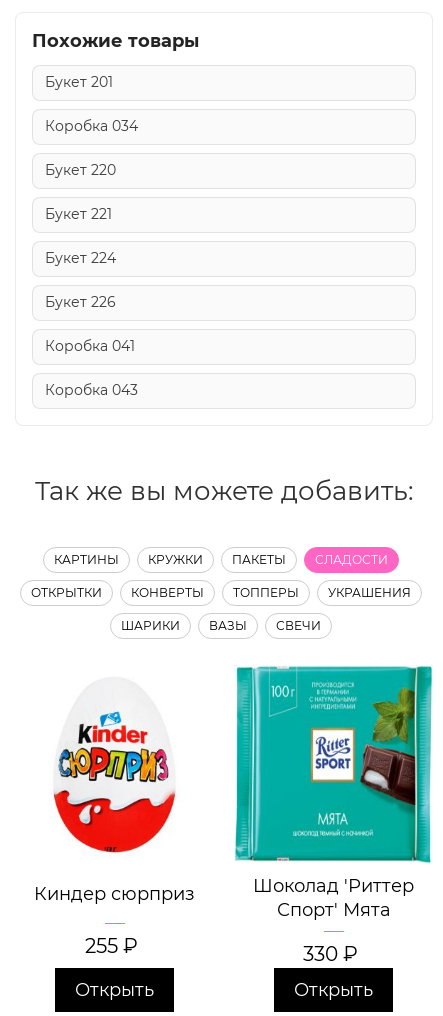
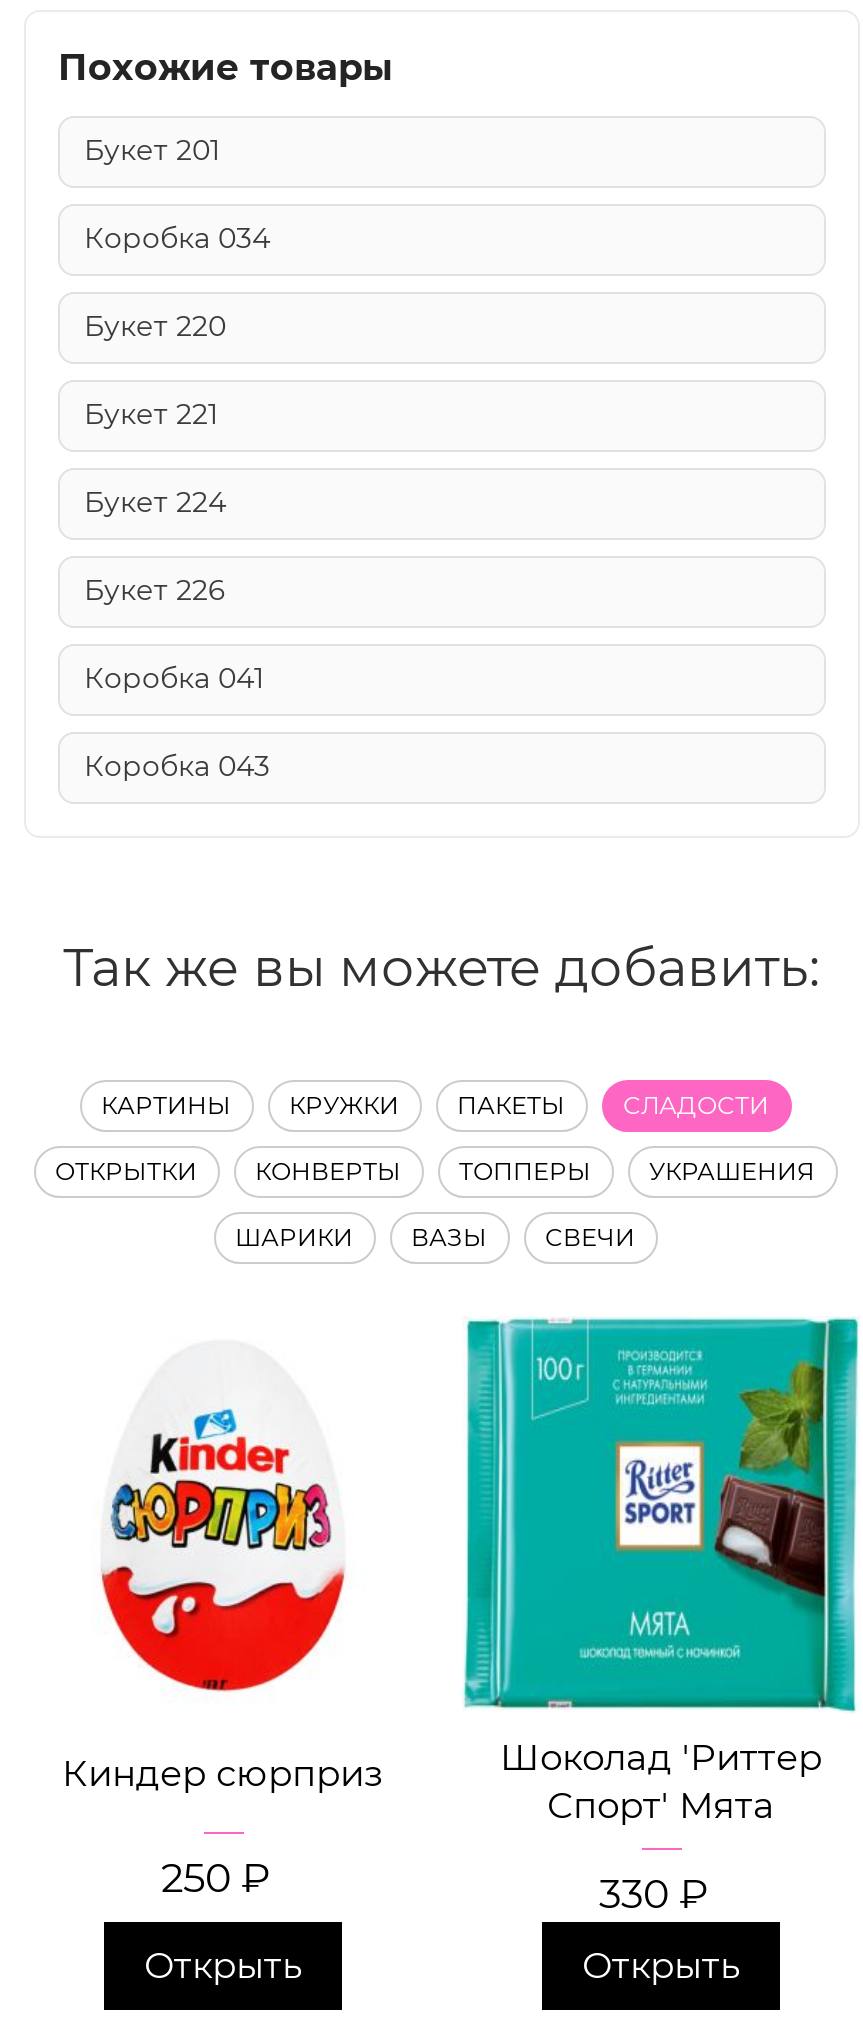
[84,934,137,958] 255 ₽ -> [161,1854,271,1902] 250 ₽

